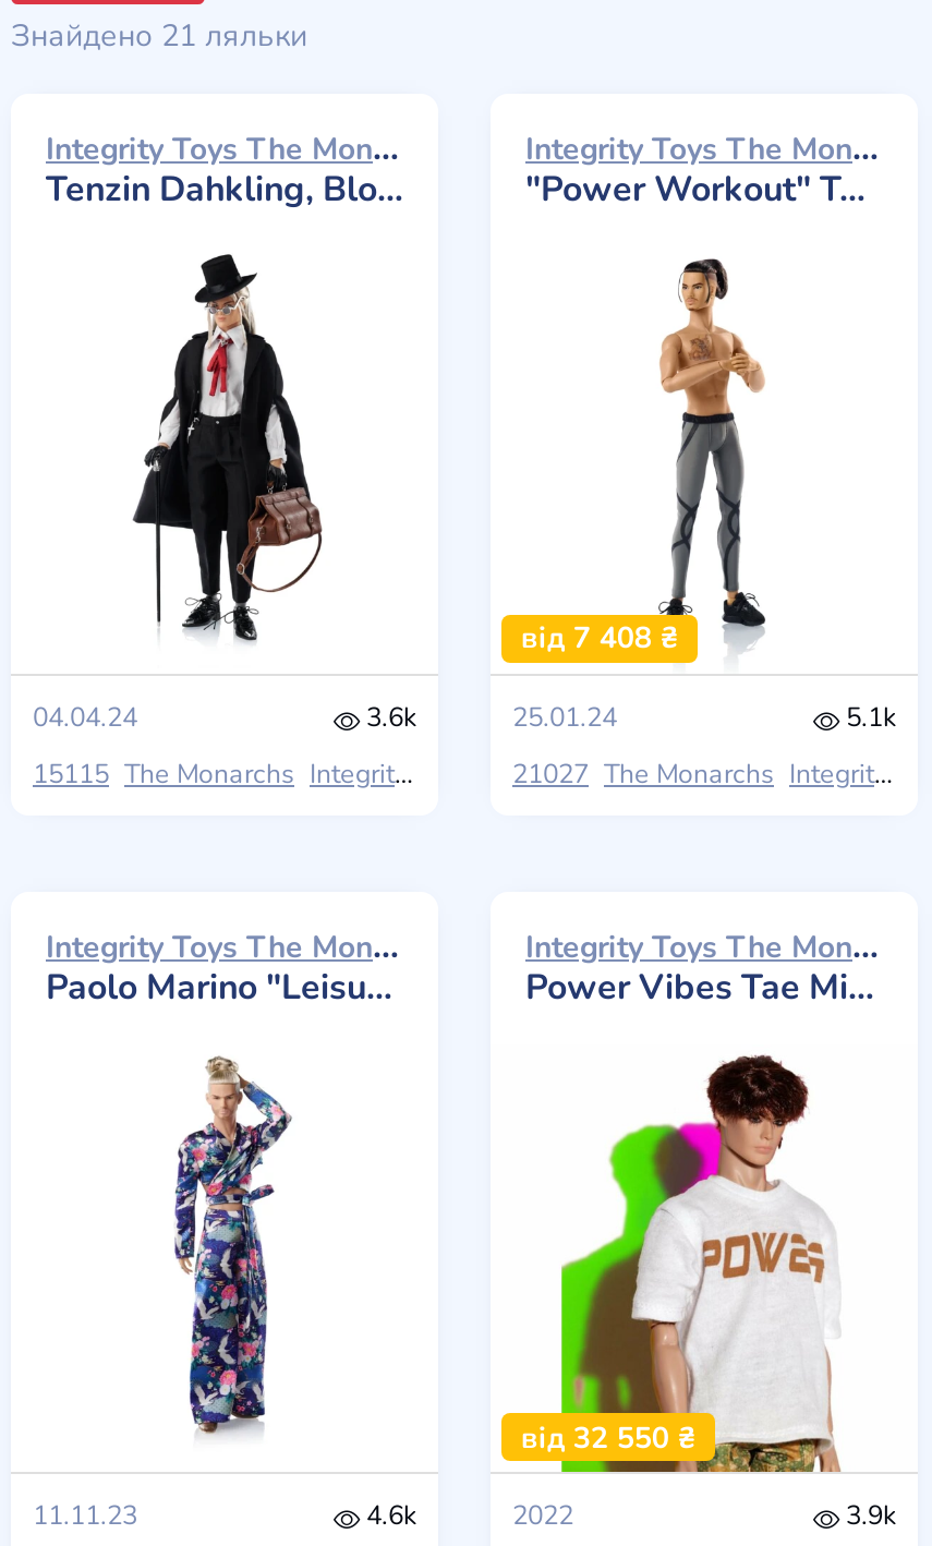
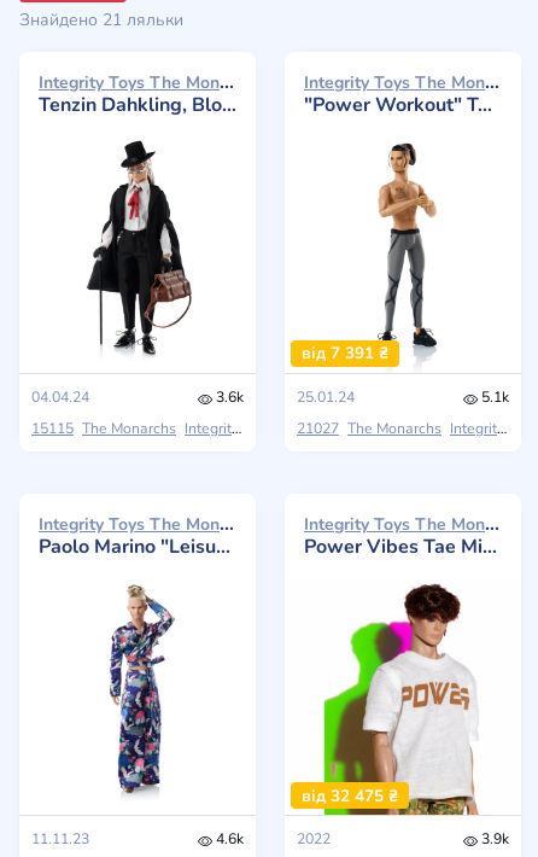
[521,618,678,659] від 7 408 ₴ -> [301,342,388,365] від 7 391 ₴
[521,1416,695,1458] від 32 550 ₴ -> [301,784,398,807] від 32 475 ₴

